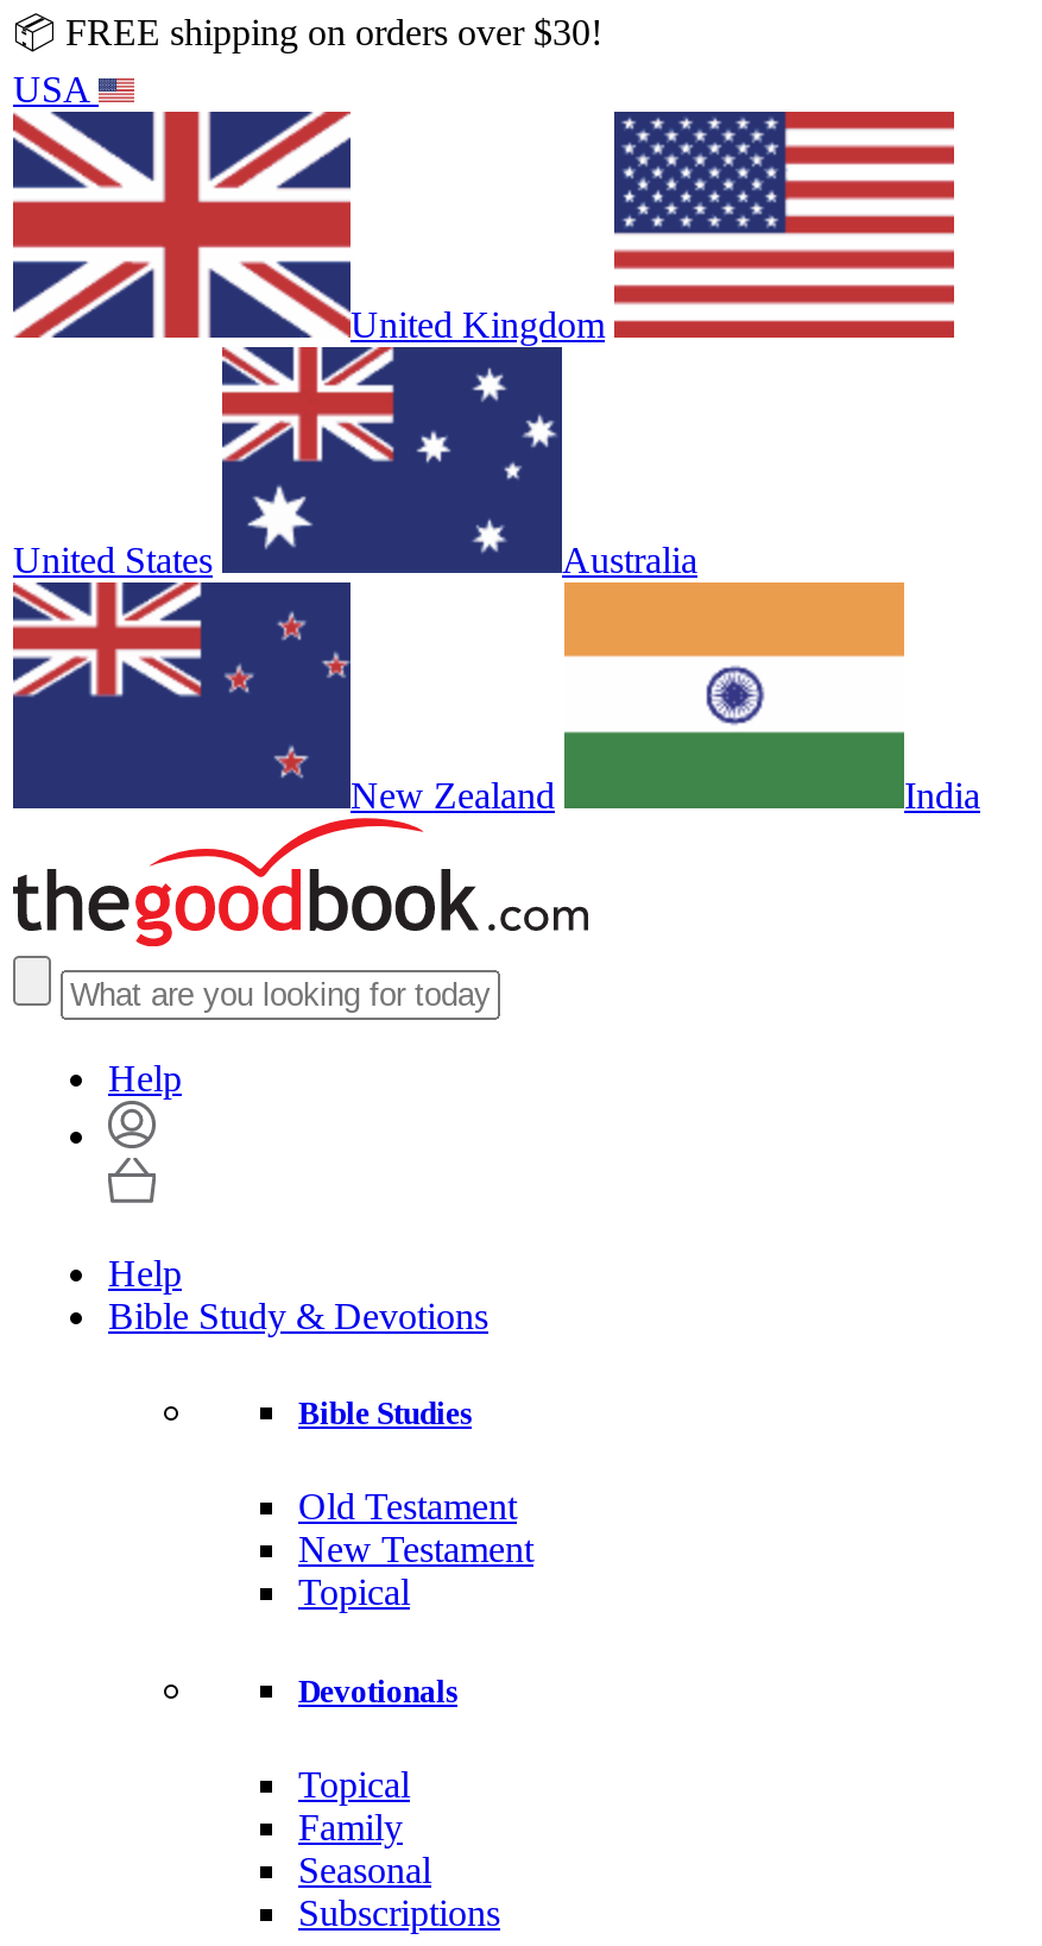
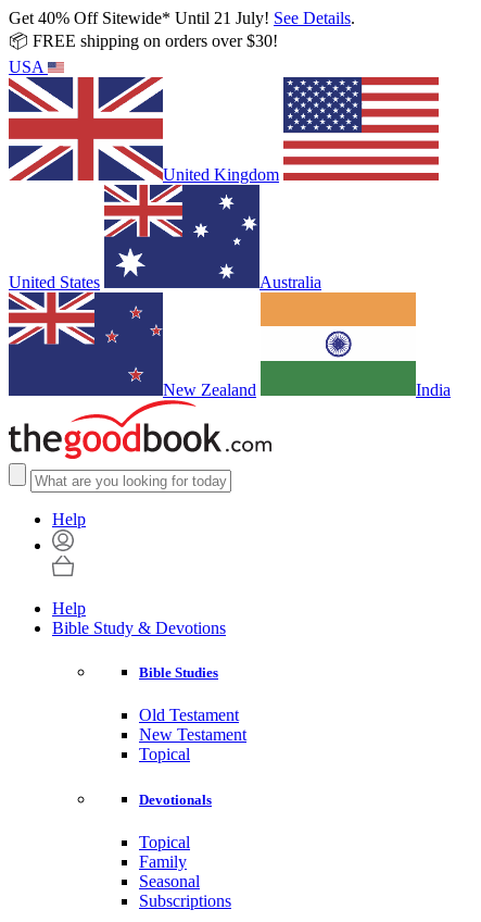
none -> [9,9,355,27] Get 40% Off Sitewide* Until 21 July! See Details.

